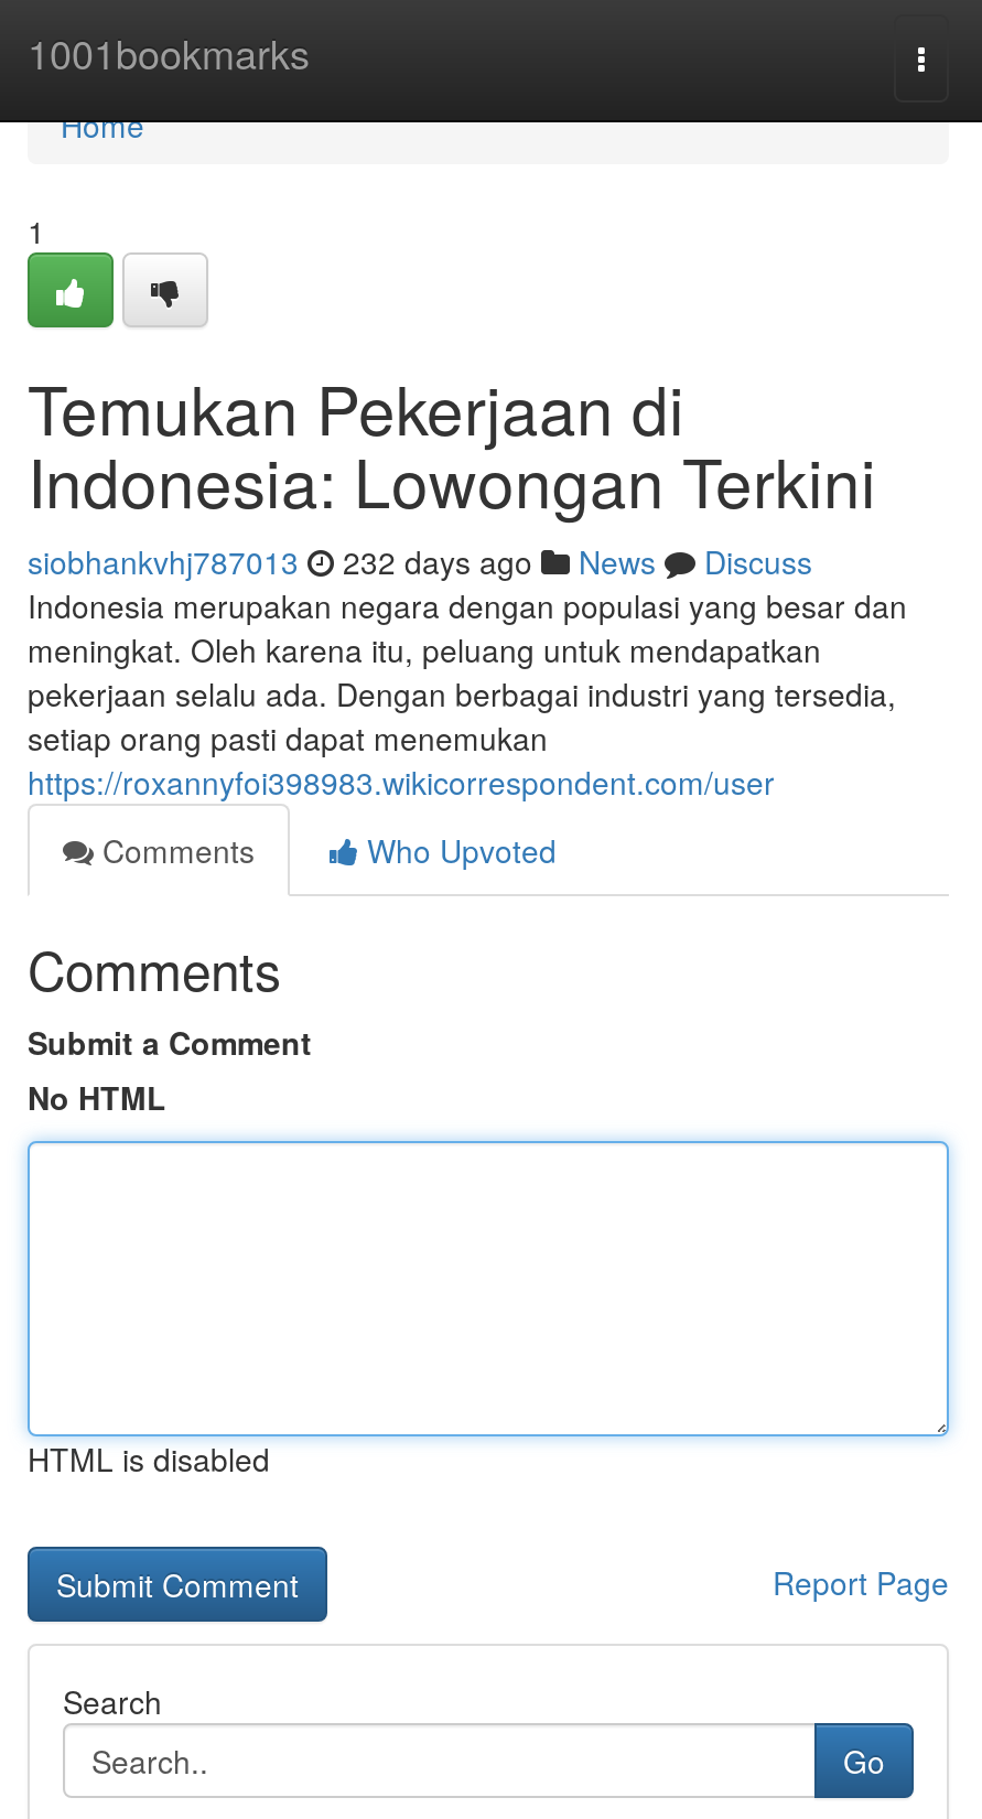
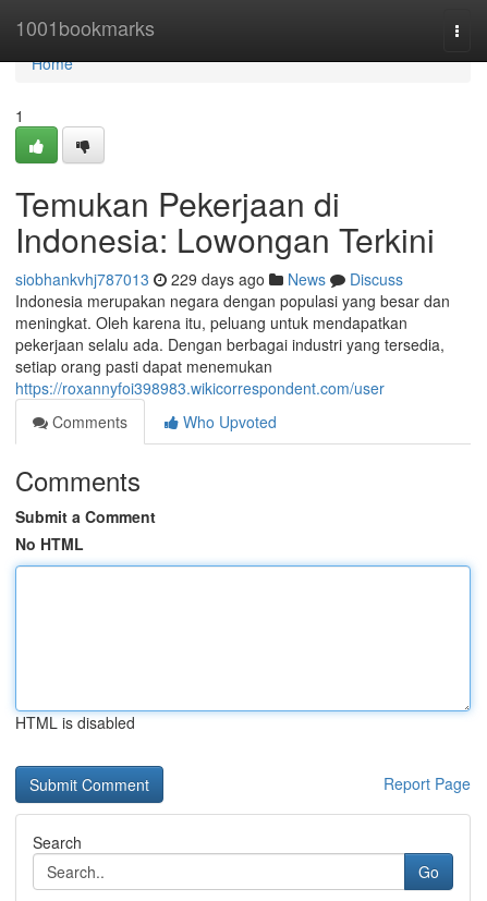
[28,539,812,583] siobhankvhj787013 232 days ago News Discuss -> [15,268,403,290] siobhankvhj787013 229 days ago News Discuss

